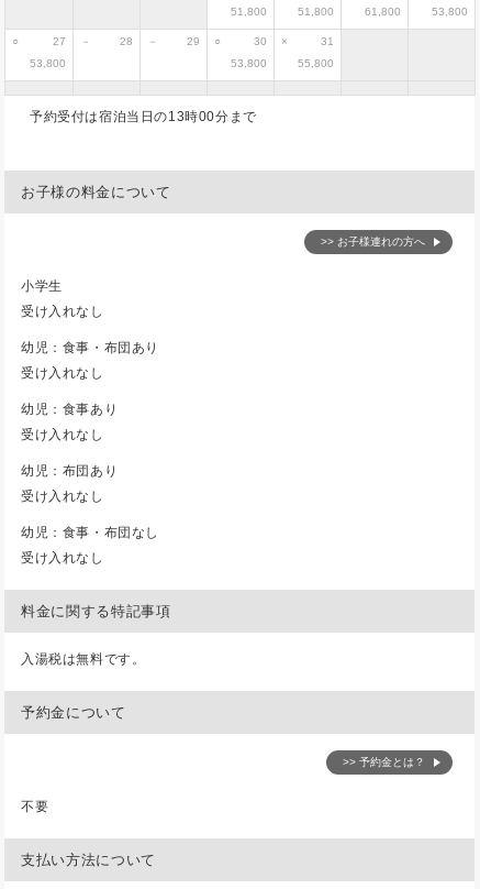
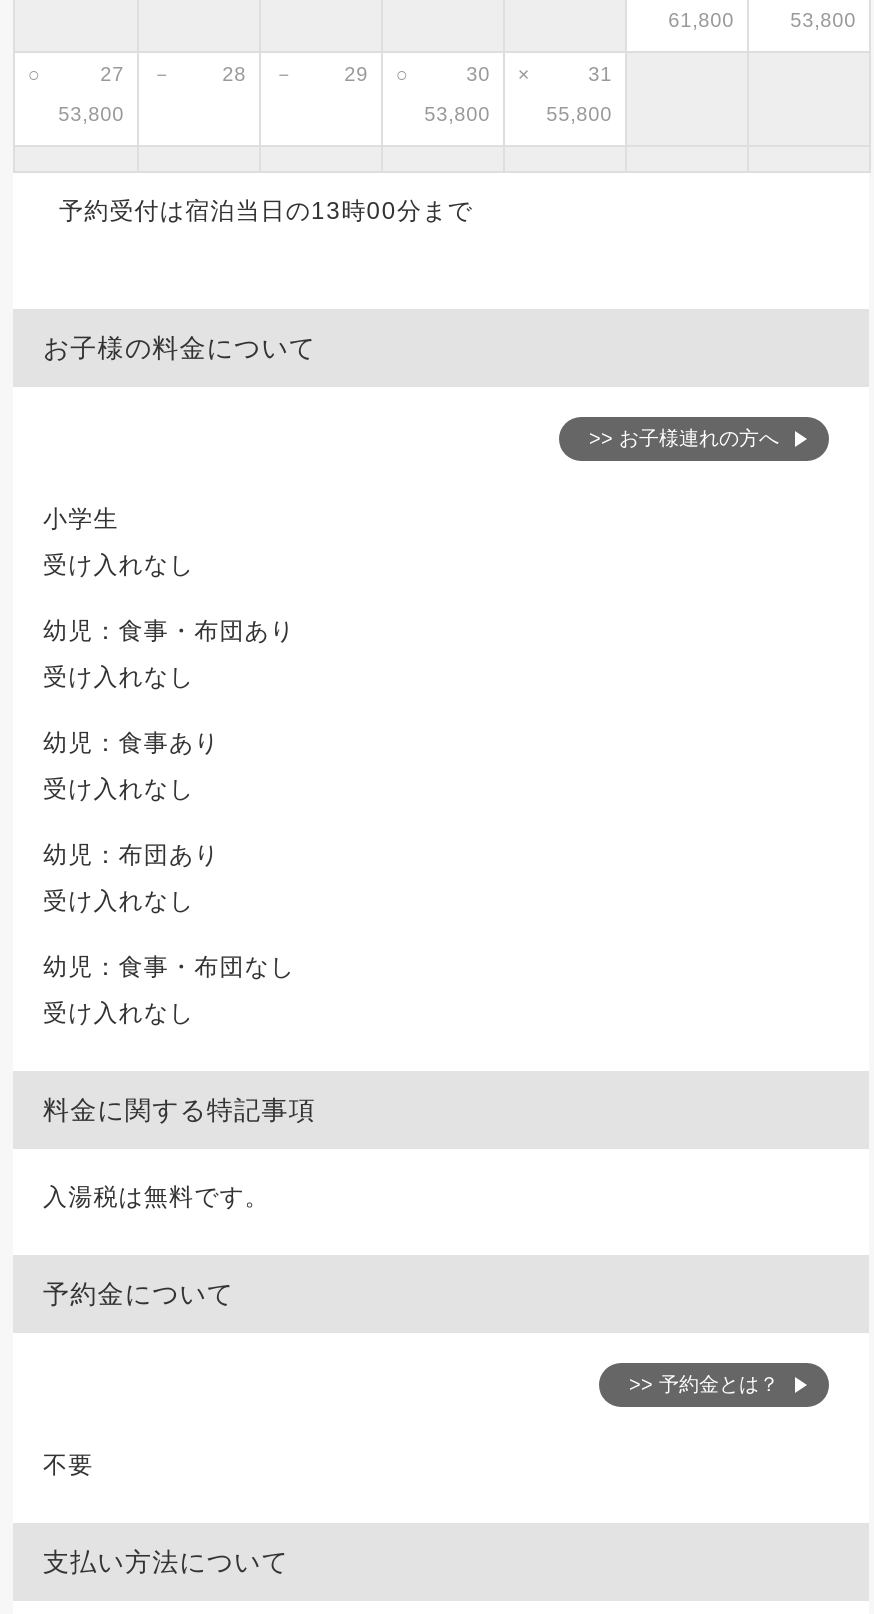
[230,5,266,17] 51,800 -> none
[297,5,333,17] 51,800 -> none

